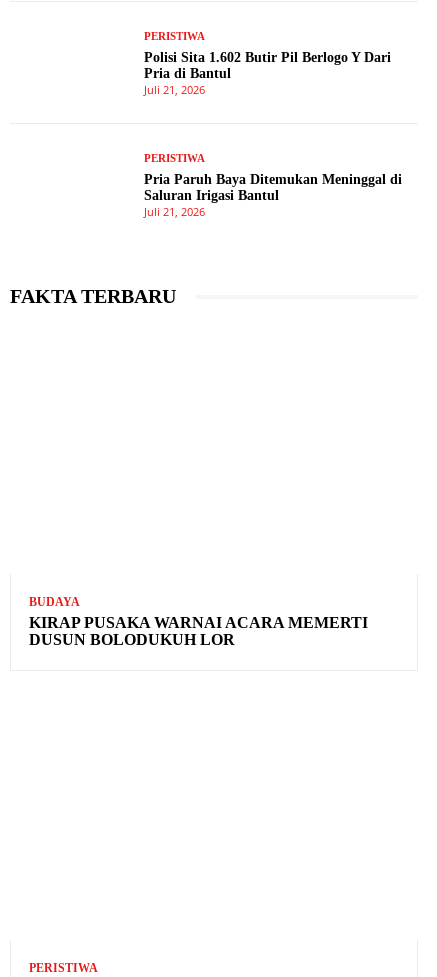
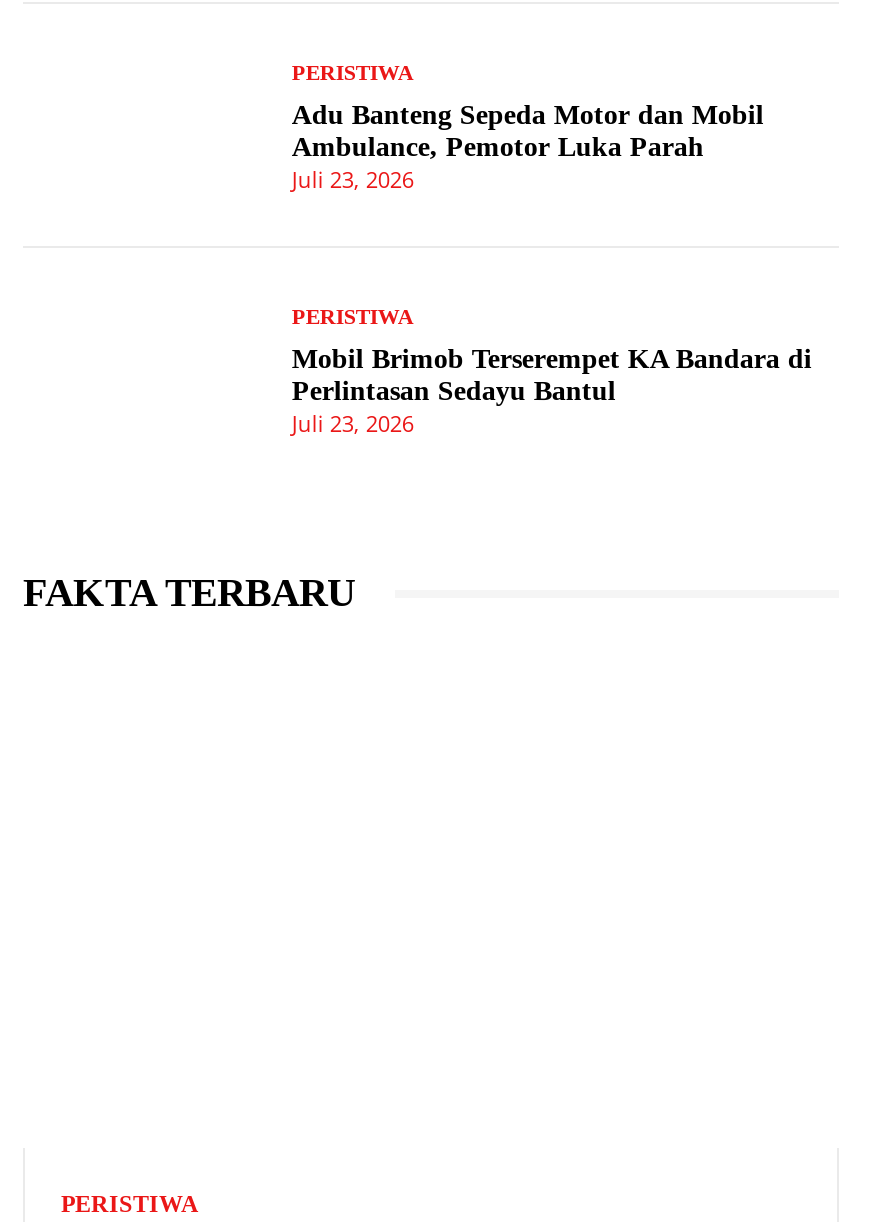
[144,50,391,97] Polisi Sita 1.602 Butir Pil Berlogo Y Dari | Pria di Bantul | Juli 21, 2026 -> [292,100,764,194] Adu Banteng Sepeda Motor dan Mobil | Ambulance, Pemotor Luka Parah | Juli 23, 2026
[144,172,402,187] Pria Paruh Baya Ditemukan Meninggal di -> [292,344,812,374] Mobil Brimob Terserempet KA Bandara di
[144,188,279,203] Saluran Irigasi Bantul -> [292,376,616,406] Perlintasan Sedayu Bantul
[144,204,205,219] Juli 21, 2026 -> [292,408,414,438] Juli 23, 2026
[29,595,368,648] BUDAYA | KIRAP PUSAKA WARNAI ACARA MEMERTI | DUSUN BOLODUKUH LOR -> none

